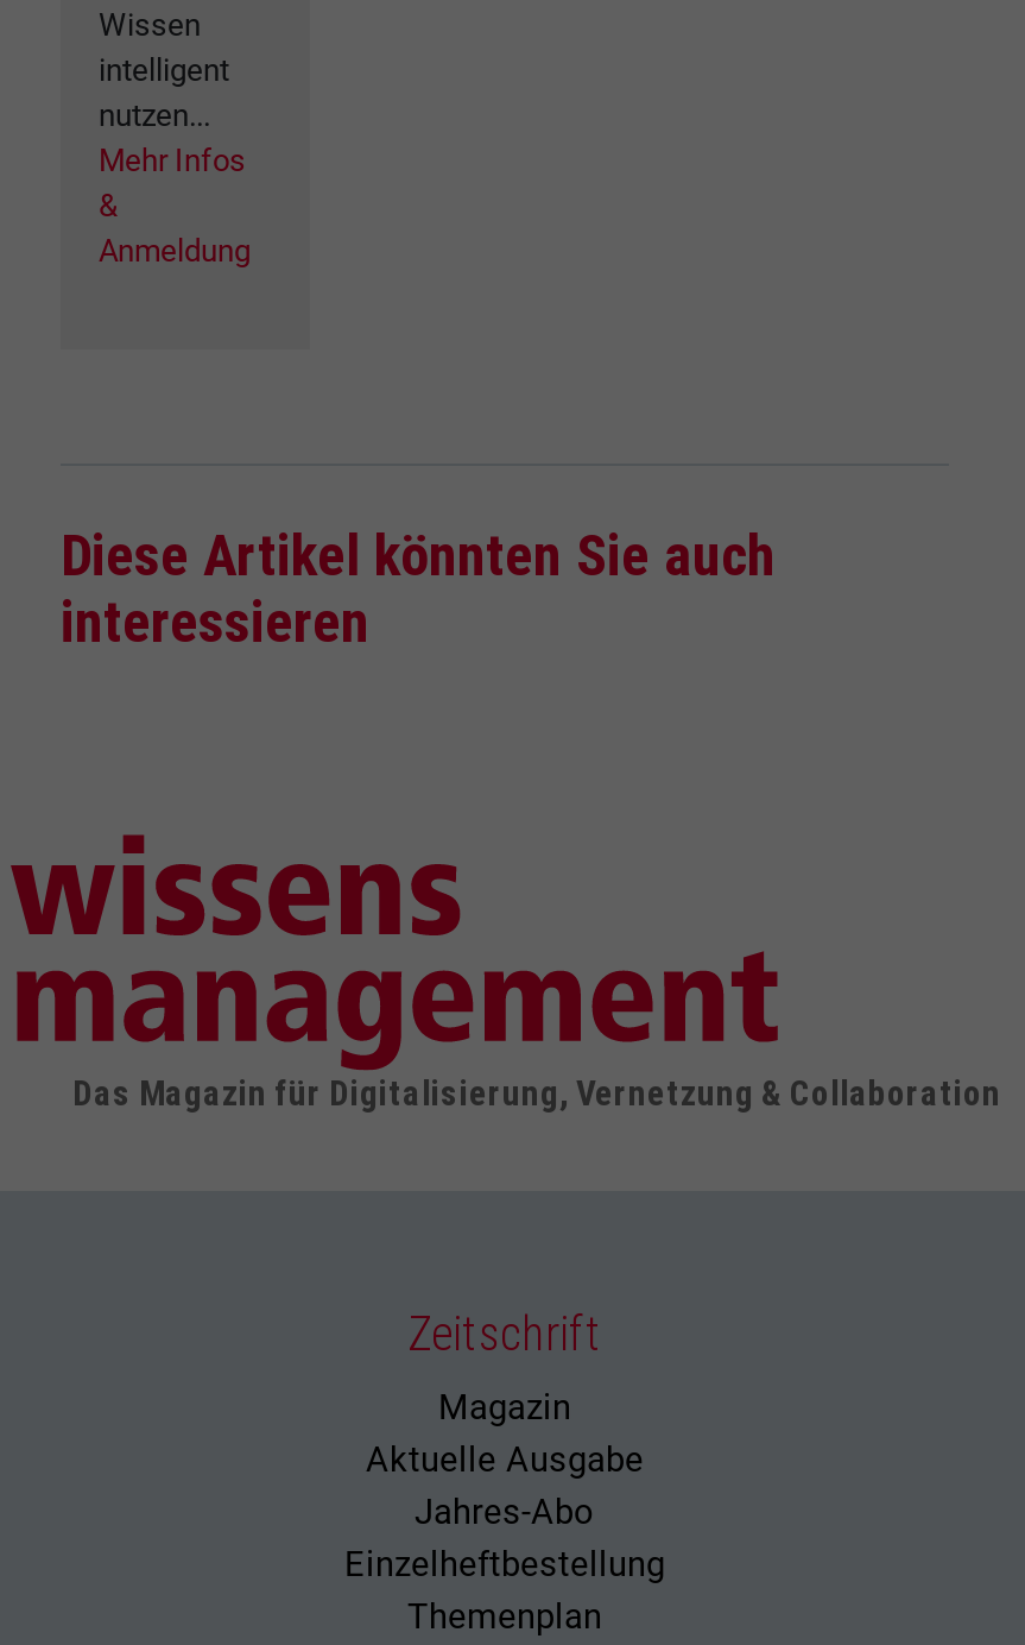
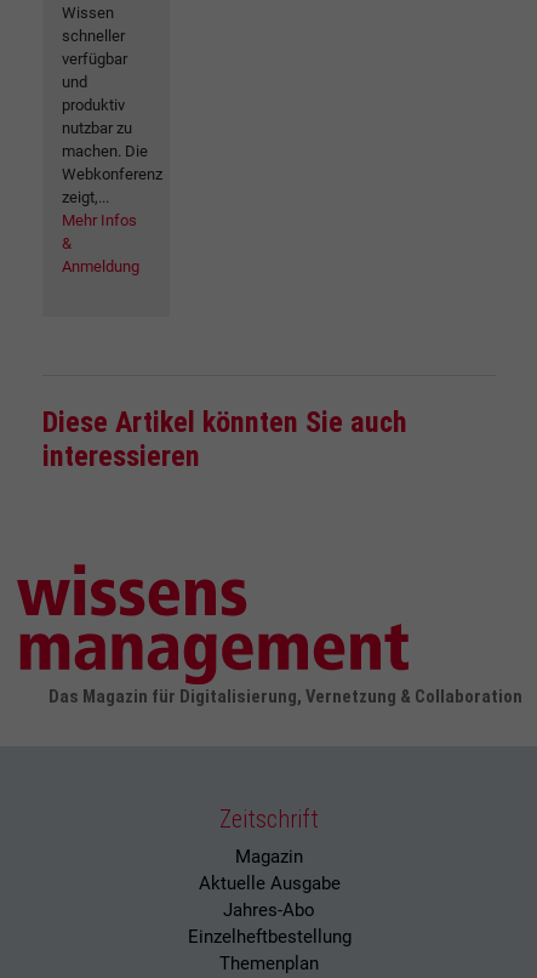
[99,53,229,134] intelligent | nutzen... -> [62,27,162,207] schneller | verfügbar | und | produktiv | nutzbar zu | machen. Die | Webkonferenz | zeigt,...

